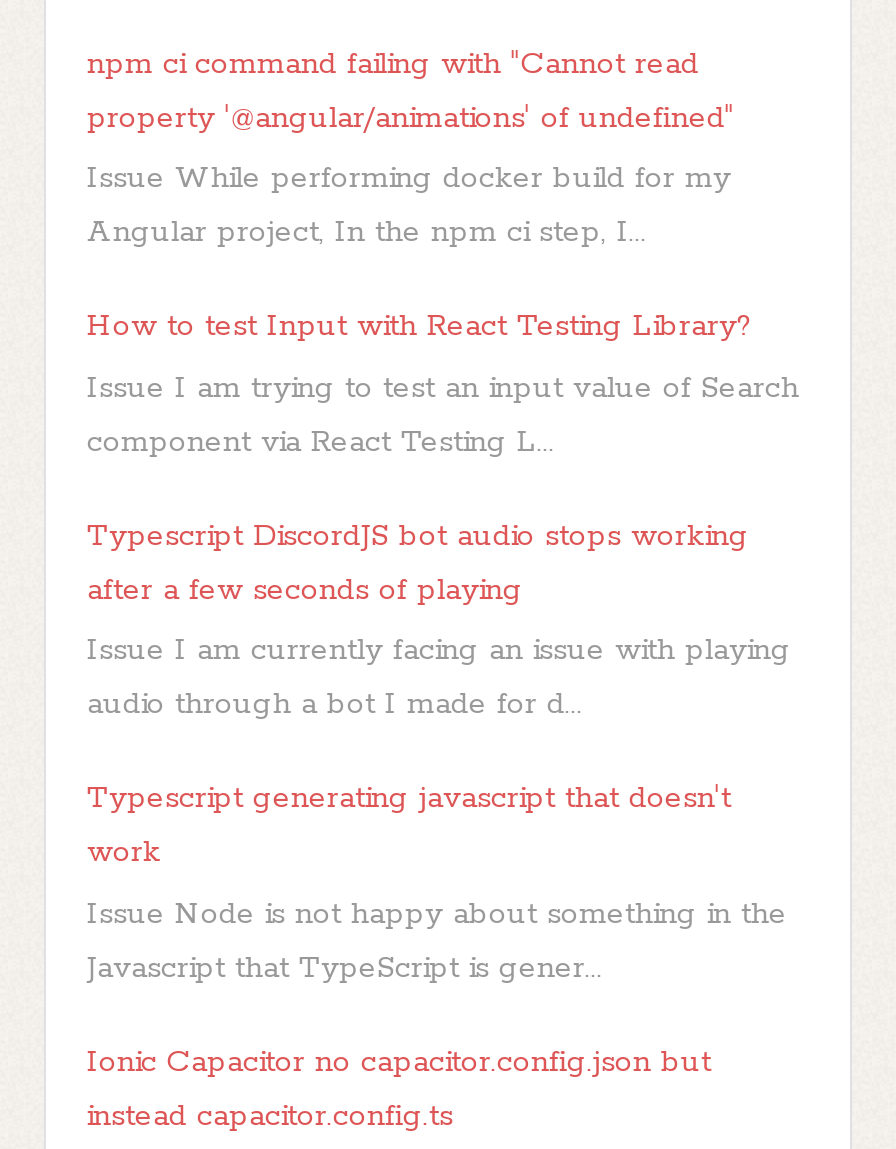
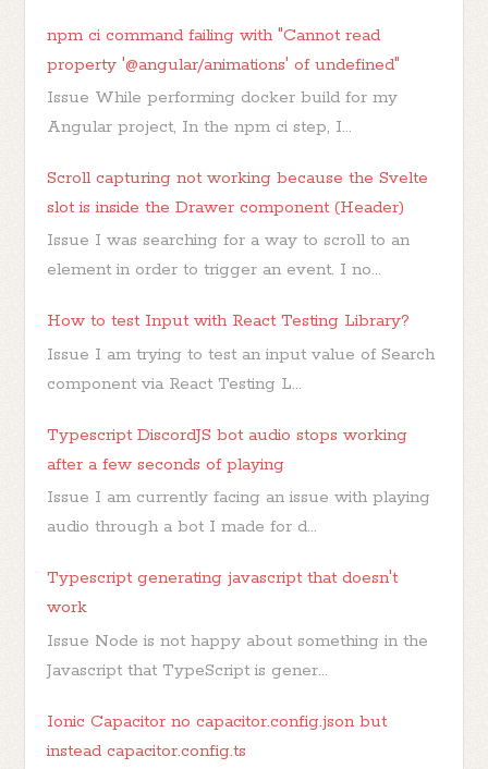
none -> [47,168,429,280] Scroll capturing not working because the Svelte | slot is inside the Drawer component (Header) | Issue I was searching for a way to scroll to an | element in order to trigger an event. I no...

